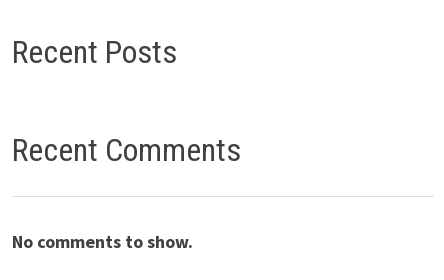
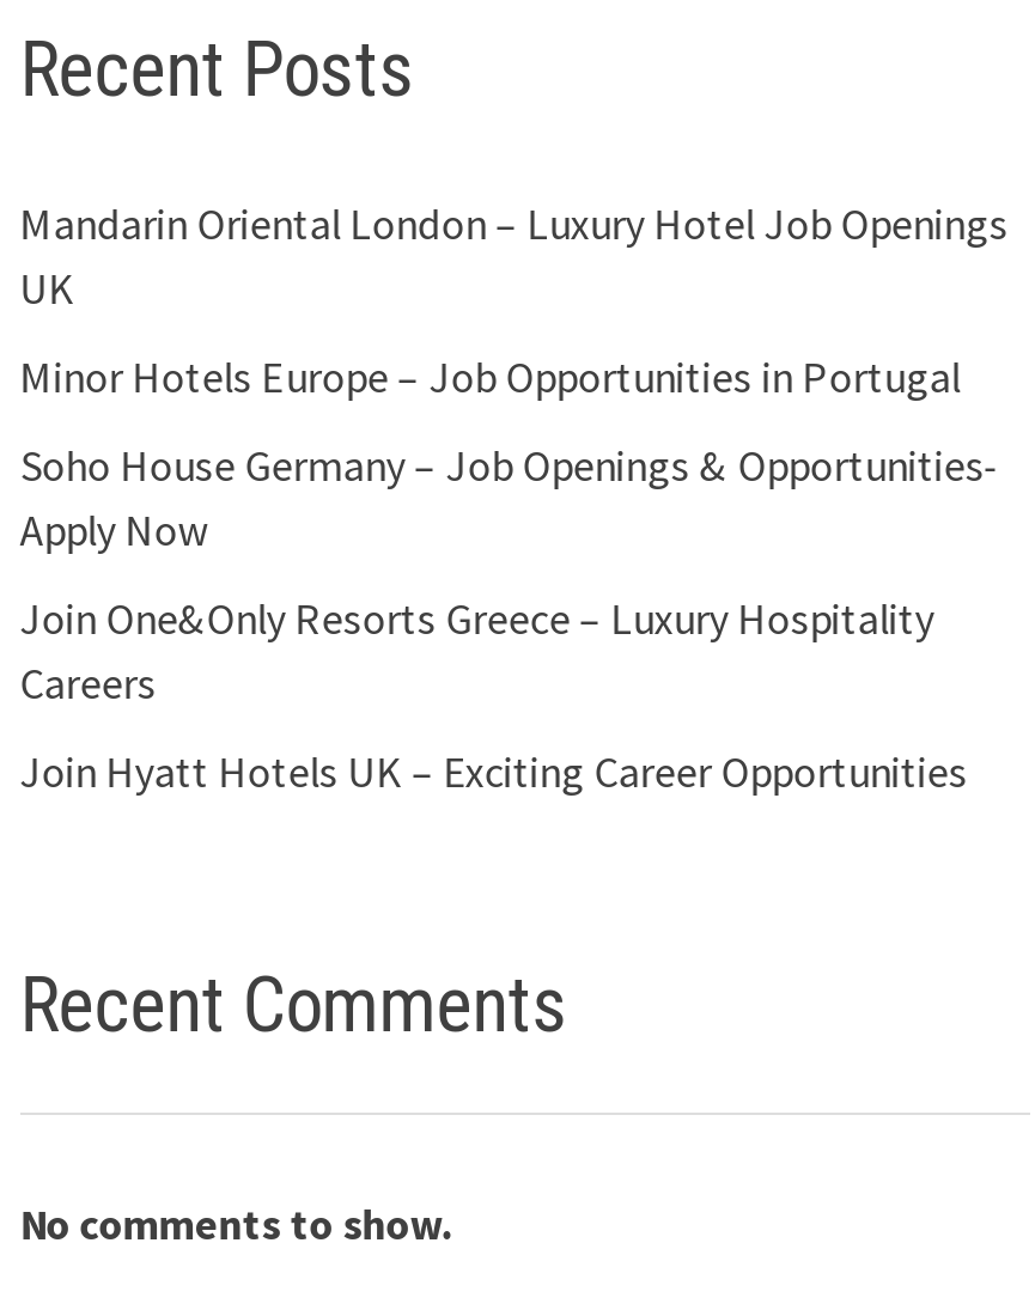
none -> [20,195,1008,798] Mandarin Oriental London – Luxury Hotel Job Openings | UK | Minor Hotels Europe – Job Opportunities in Portugal | Soho House Germany – Job Openings & Opportunities- | Apply Now | Join One&Only Resorts Greece – Luxury Hospitality | Careers | Join Hyatt Hotels UK – Exciting Career Opportunities

